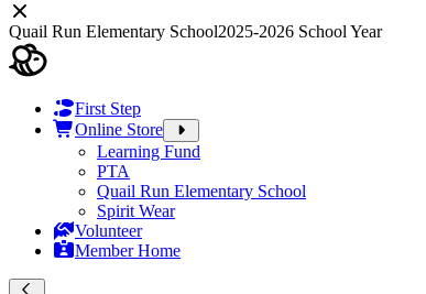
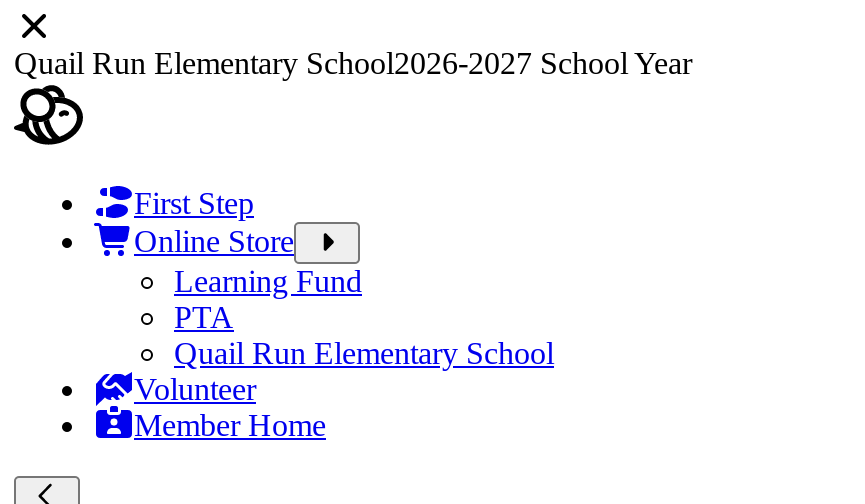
[9,22,382,41] Quail Run Elementary School2025-2026 School Year -> [14,46,692,80] Quail Run Elementary School2026-2027 School Year
[97,202,175,220] Spirit Wear -> none

